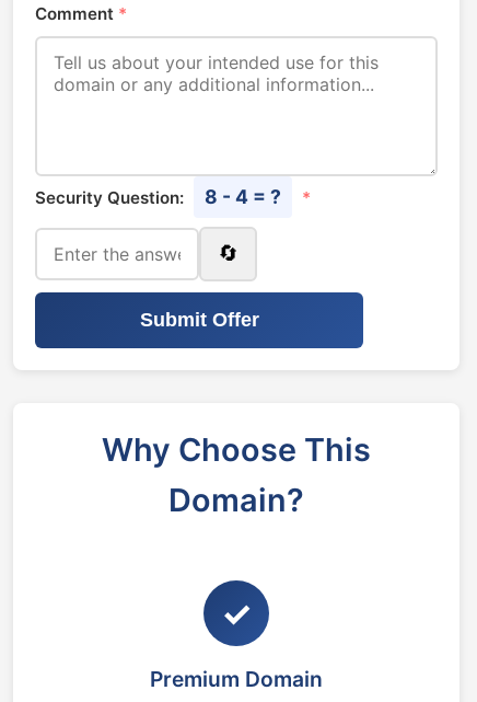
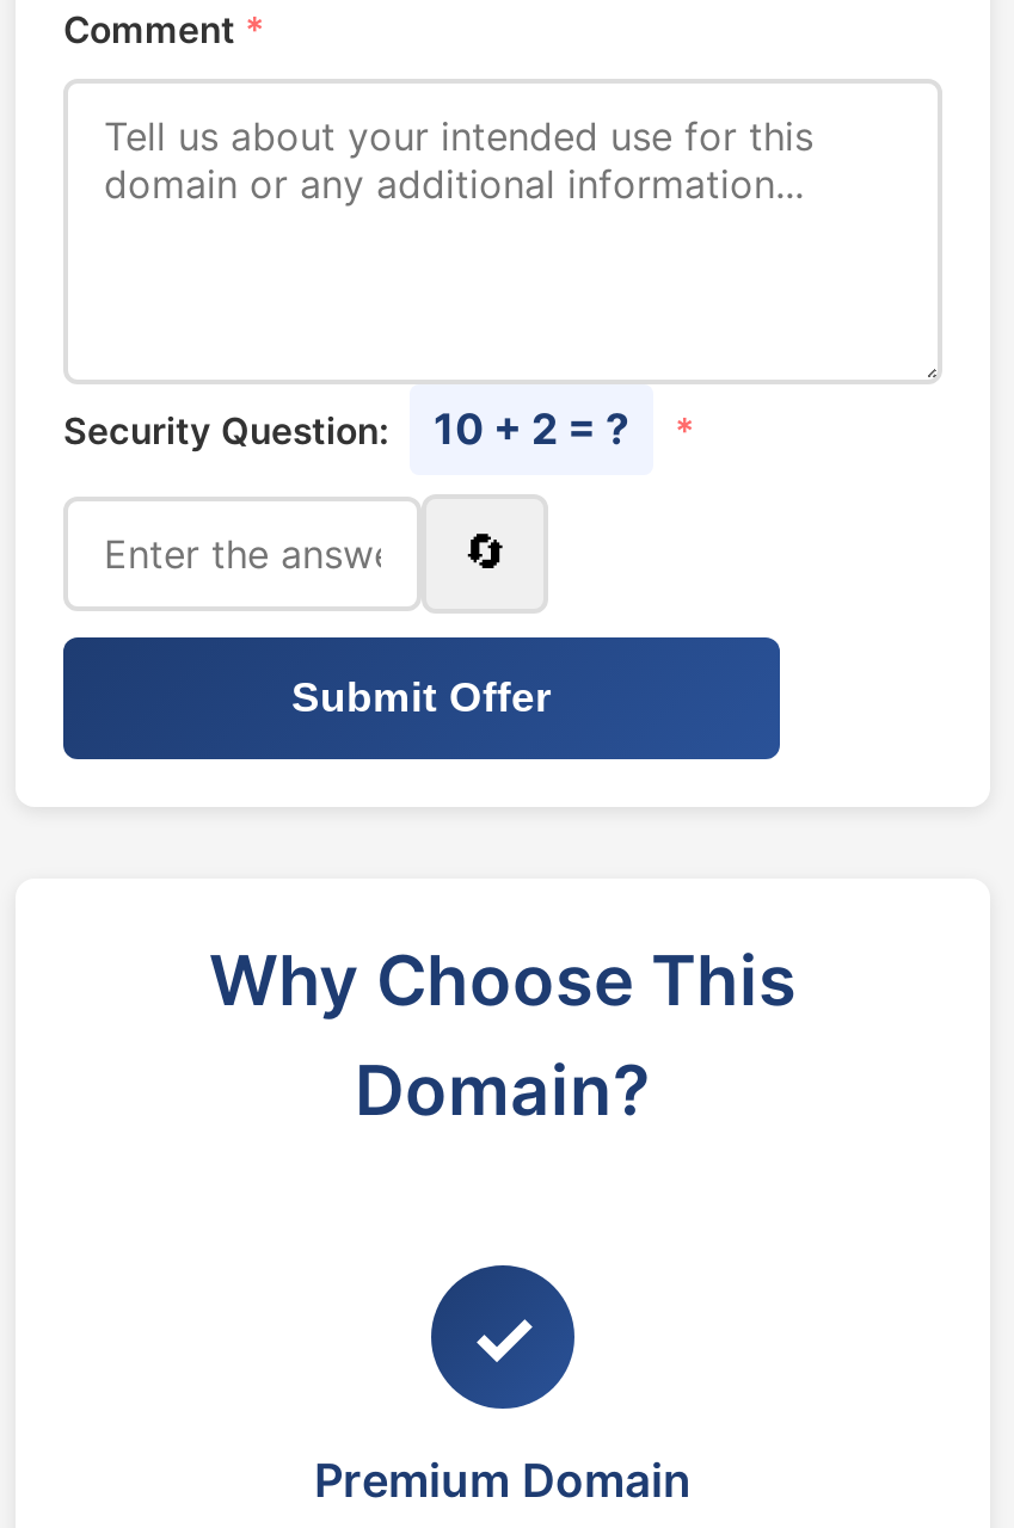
[205,185,281,208] 8 - 4 = ? -> [434,403,629,454] 10 + 2 = ?

